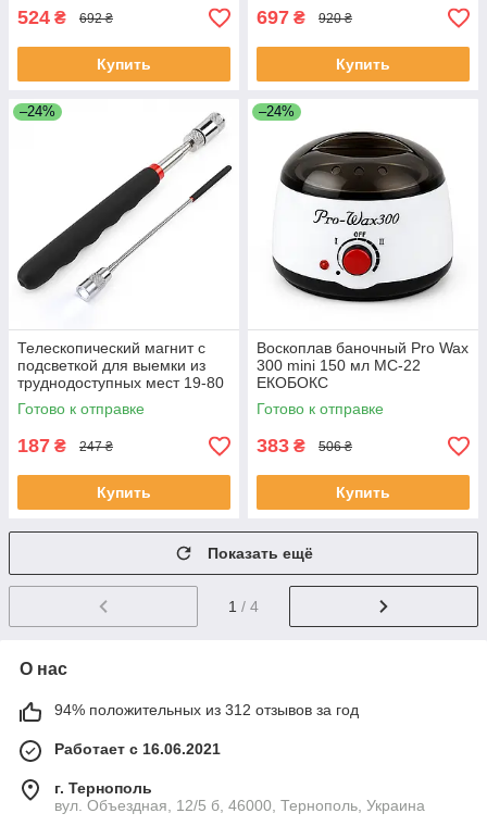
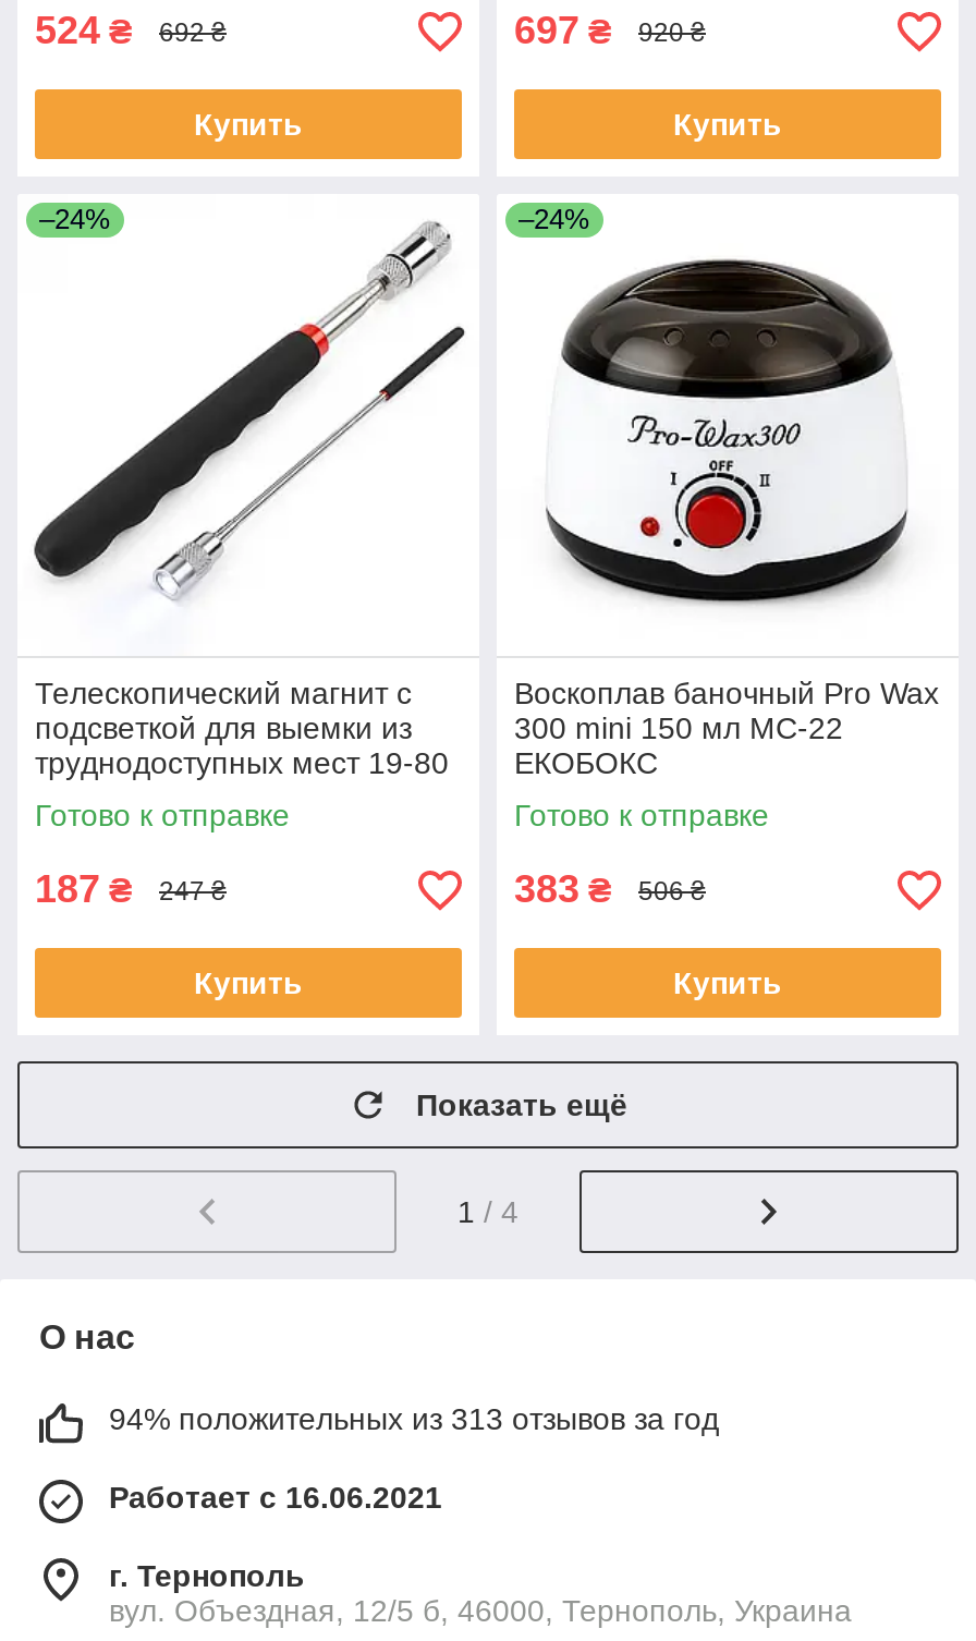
[54,701,359,719] 94% положительных из 312 отзывов за год -> [109,1402,719,1437] 94% положительных из 313 отзывов за год

